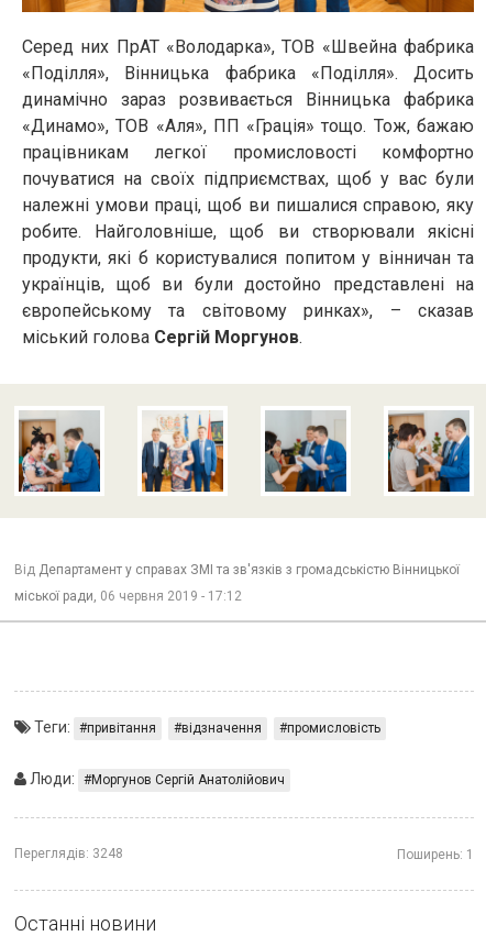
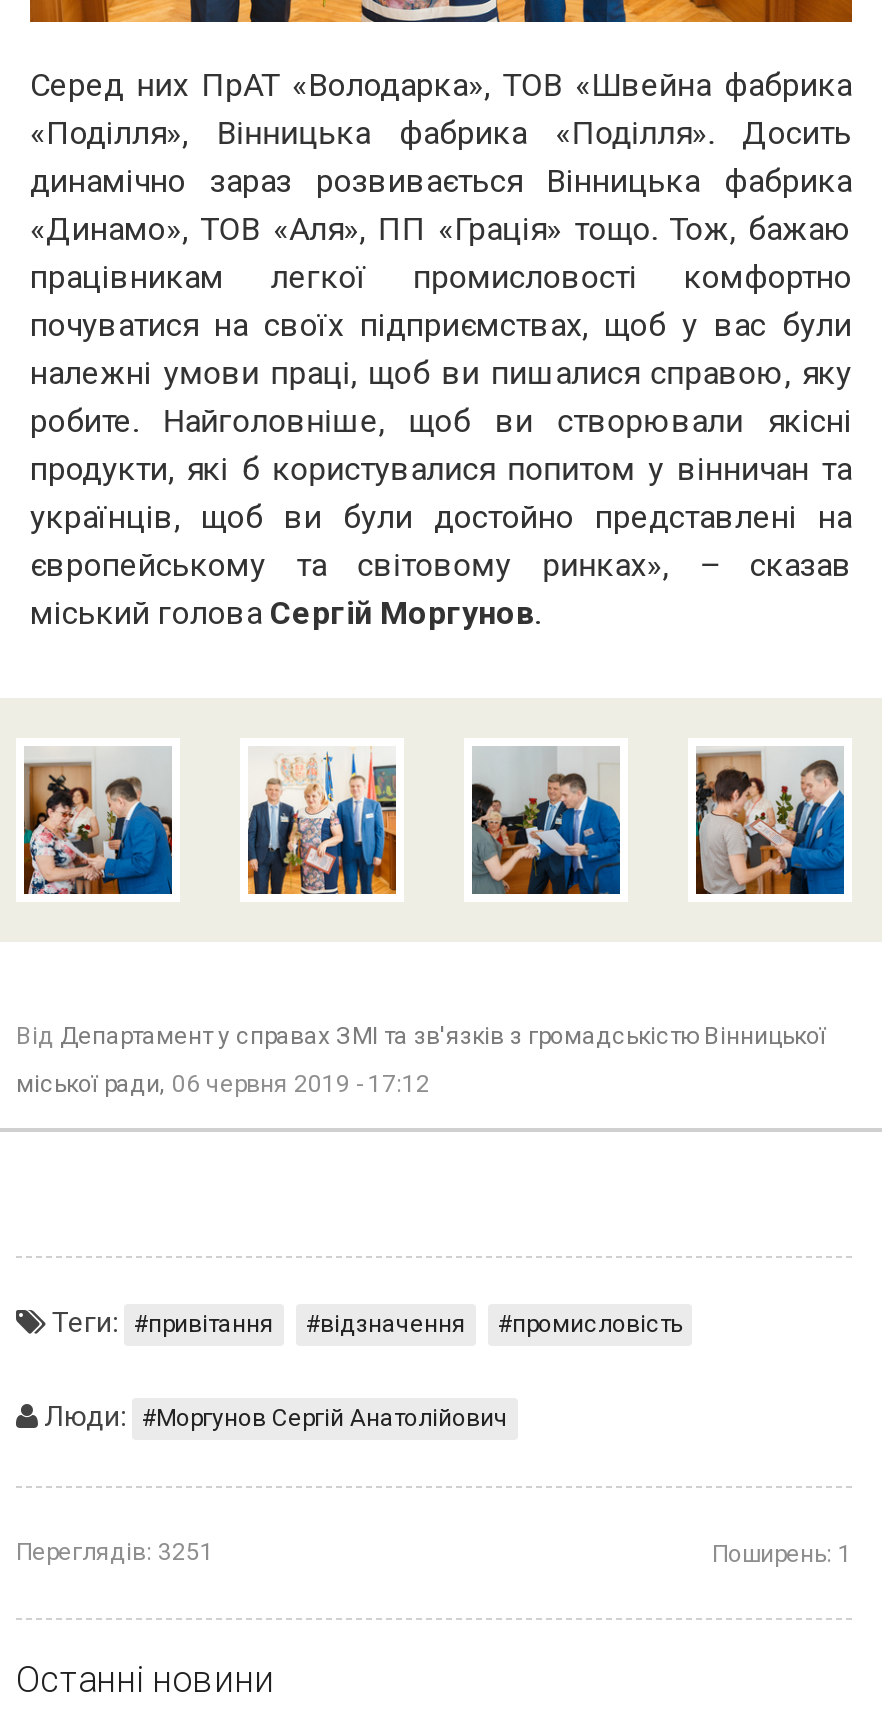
[14,846,123,861] Переглядів: 3248 -> [16,1538,214,1566] Переглядів: 3251

